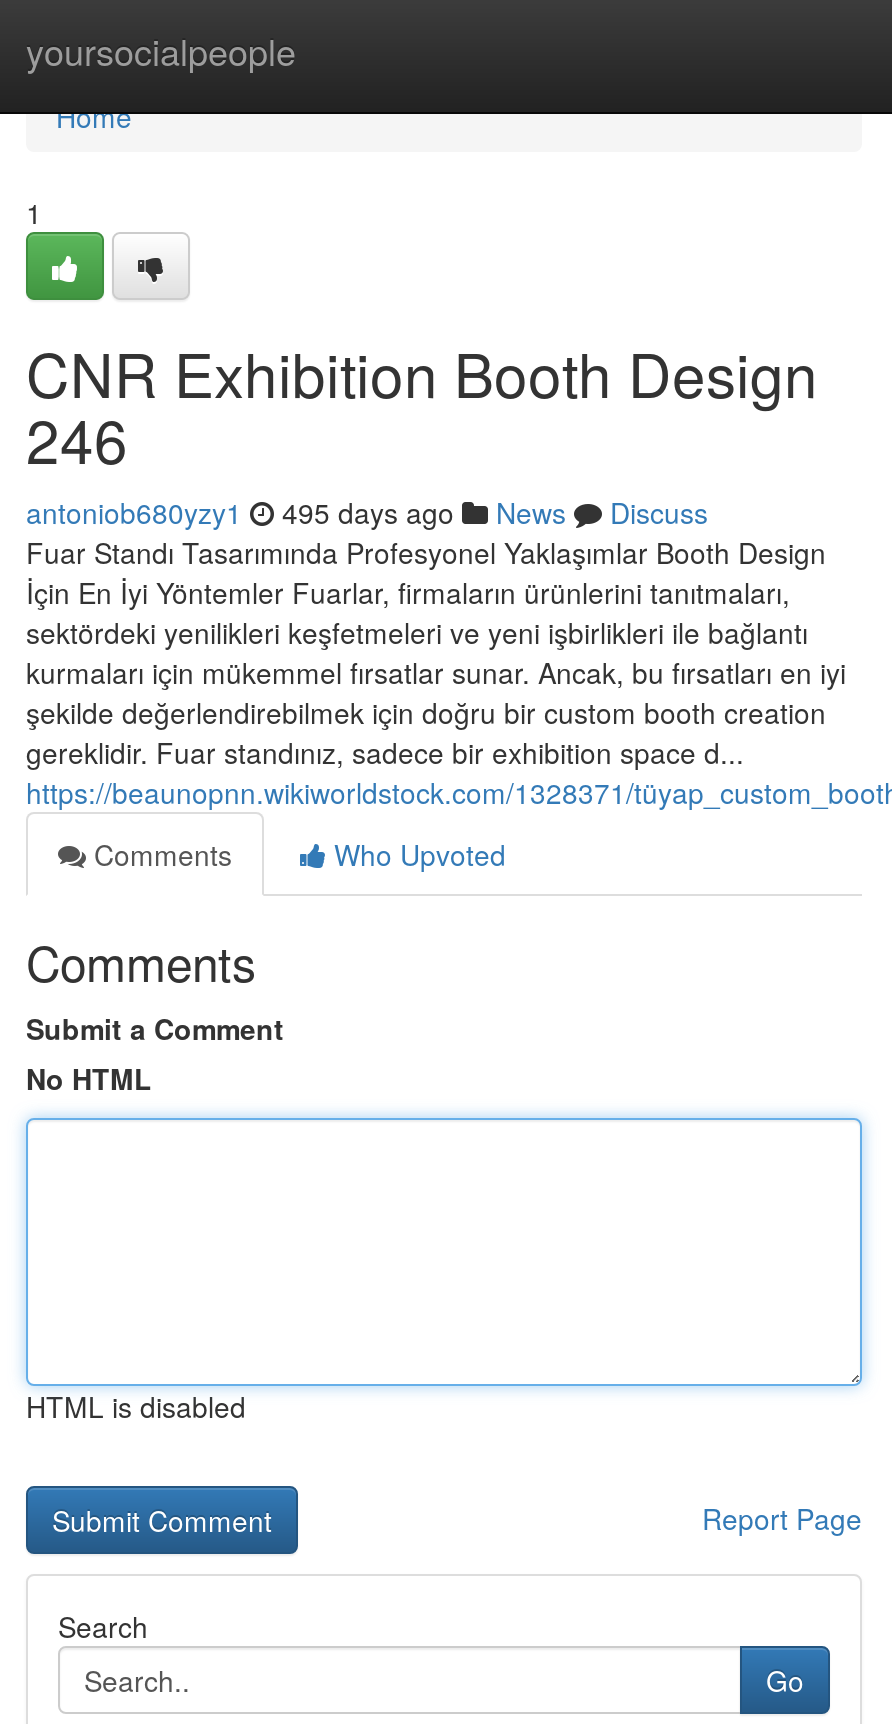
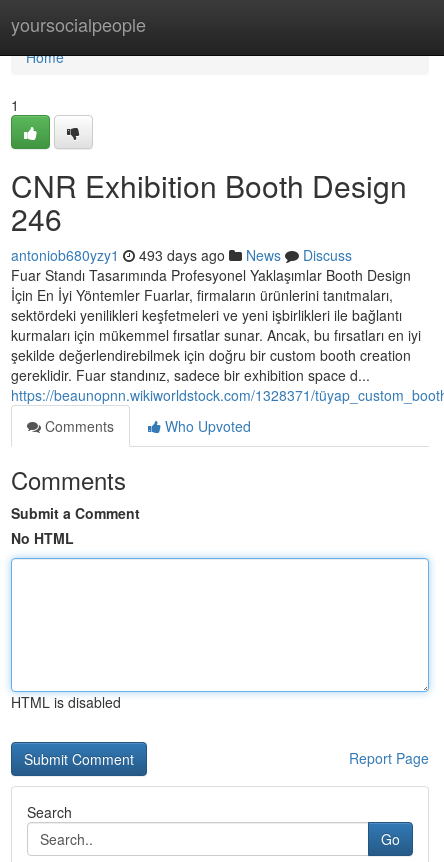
[26,492,708,532] antoniob680yzy1 495 days ago News Discuss -> [11,245,352,265] antoniob680yzy1 493 days ago News Discuss

